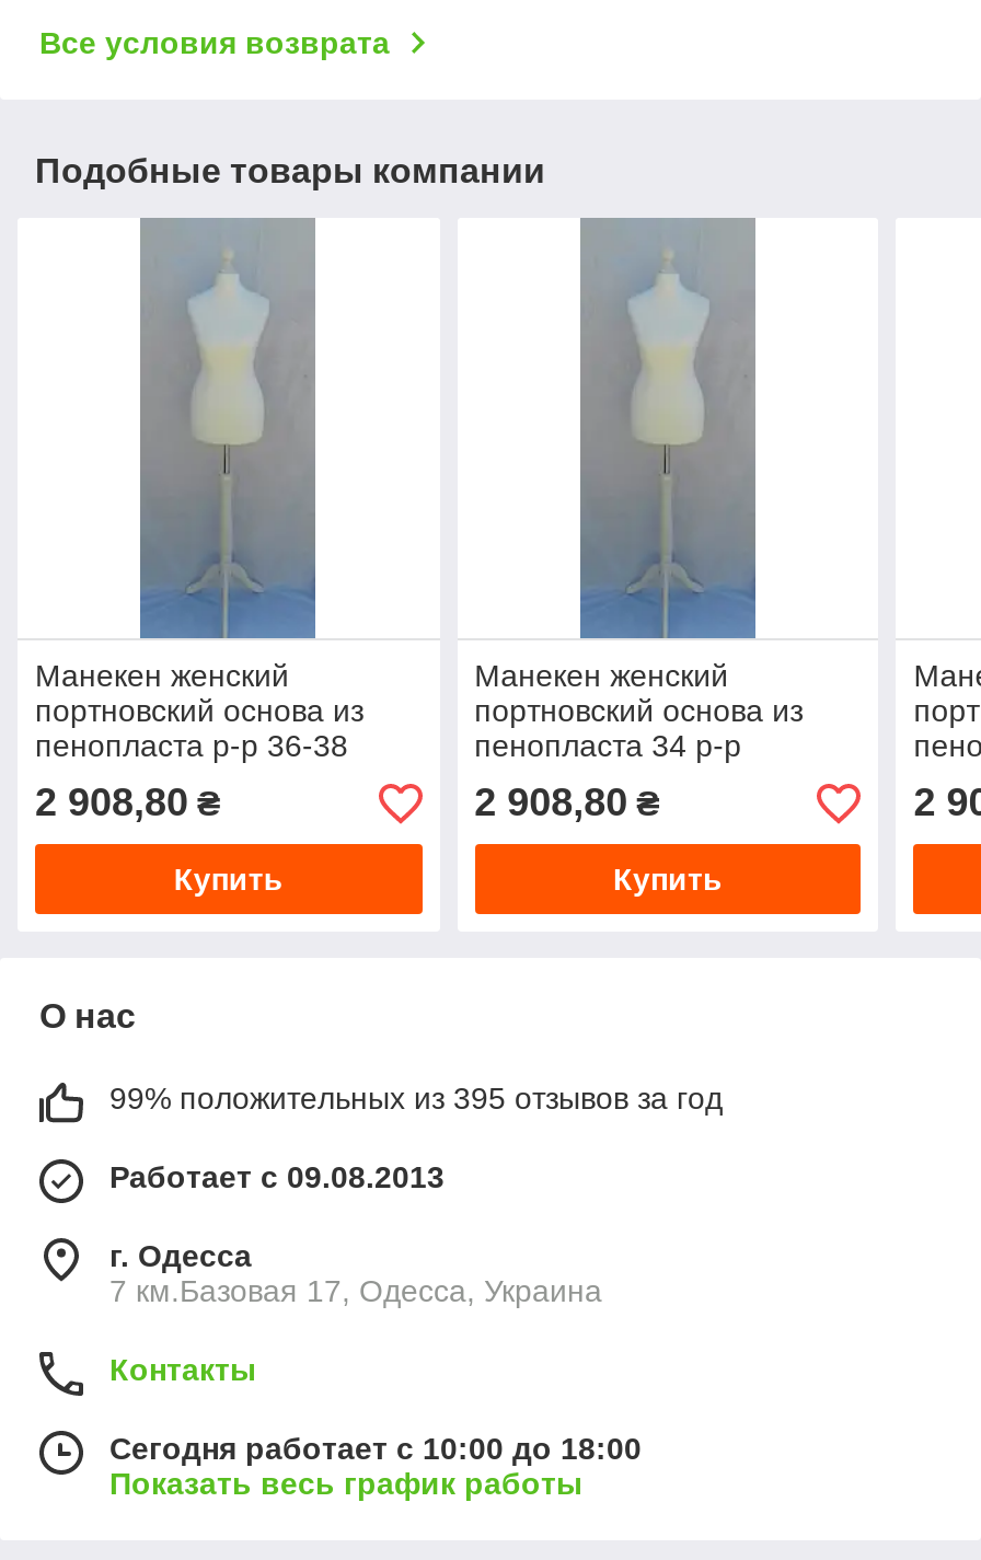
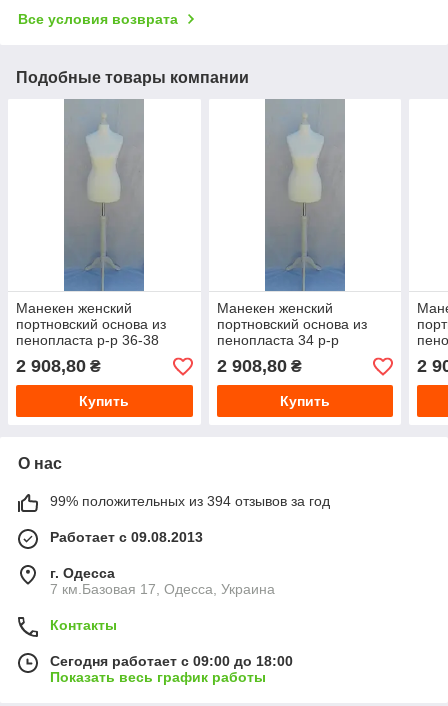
[109,1081,723,1116] 99% положительных из 395 отзывов за год -> [50,493,330,509] 99% положительных из 394 отзывов за год
[109,1432,642,1467] Сегодня работает с 10:00 до 18:00 -> [50,653,293,669] Сегодня работает с 09:00 до 18:00

